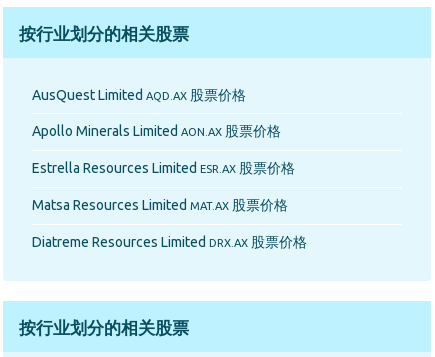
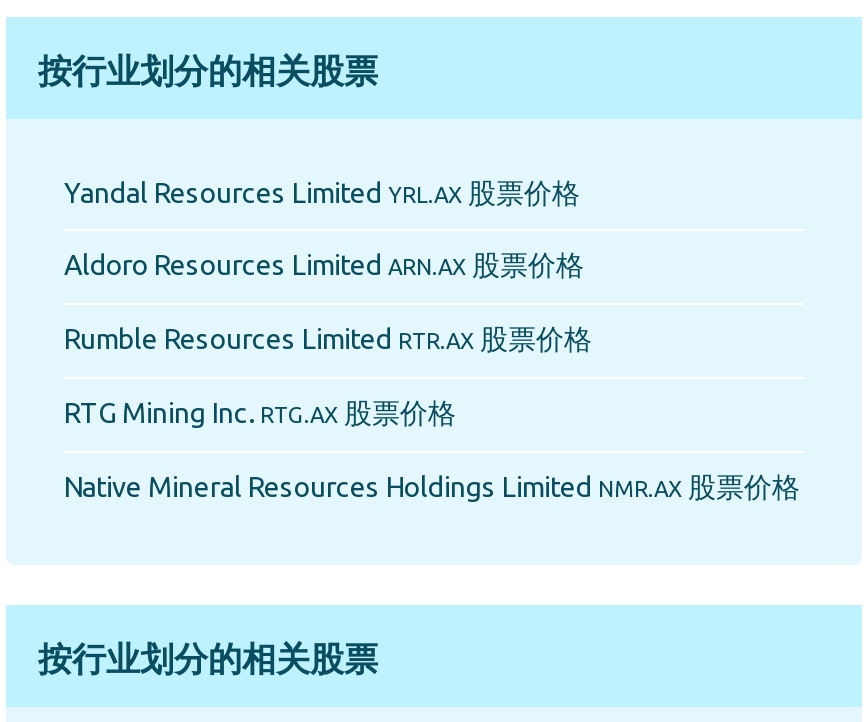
[32,87,246,103] AusQuest Limited AQD.AX股票价格 -> [64,176,580,208] Yandal Resources Limited YRL.AX股票价格
[32,123,281,139] Apollo Minerals Limited AON.AX股票价格 -> [64,250,584,282] Aldoro Resources Limited ARN.AX股票价格
[32,160,295,176] Estrella Resources Limited ESR.AX股票价格 -> [64,324,592,356] Rumble Resources Limited RTR.AX股票价格
[32,197,288,213] Matsa Resources Limited MAT.AX股票价格 -> [64,397,456,429] RTG Mining Inc. RTG.AX股票价格
[32,234,307,250] Diatreme Resources Limited DRX.AX股票价格 -> [64,471,800,503] Native Mineral Resources Holdings Limited NMR.AX股票价格

